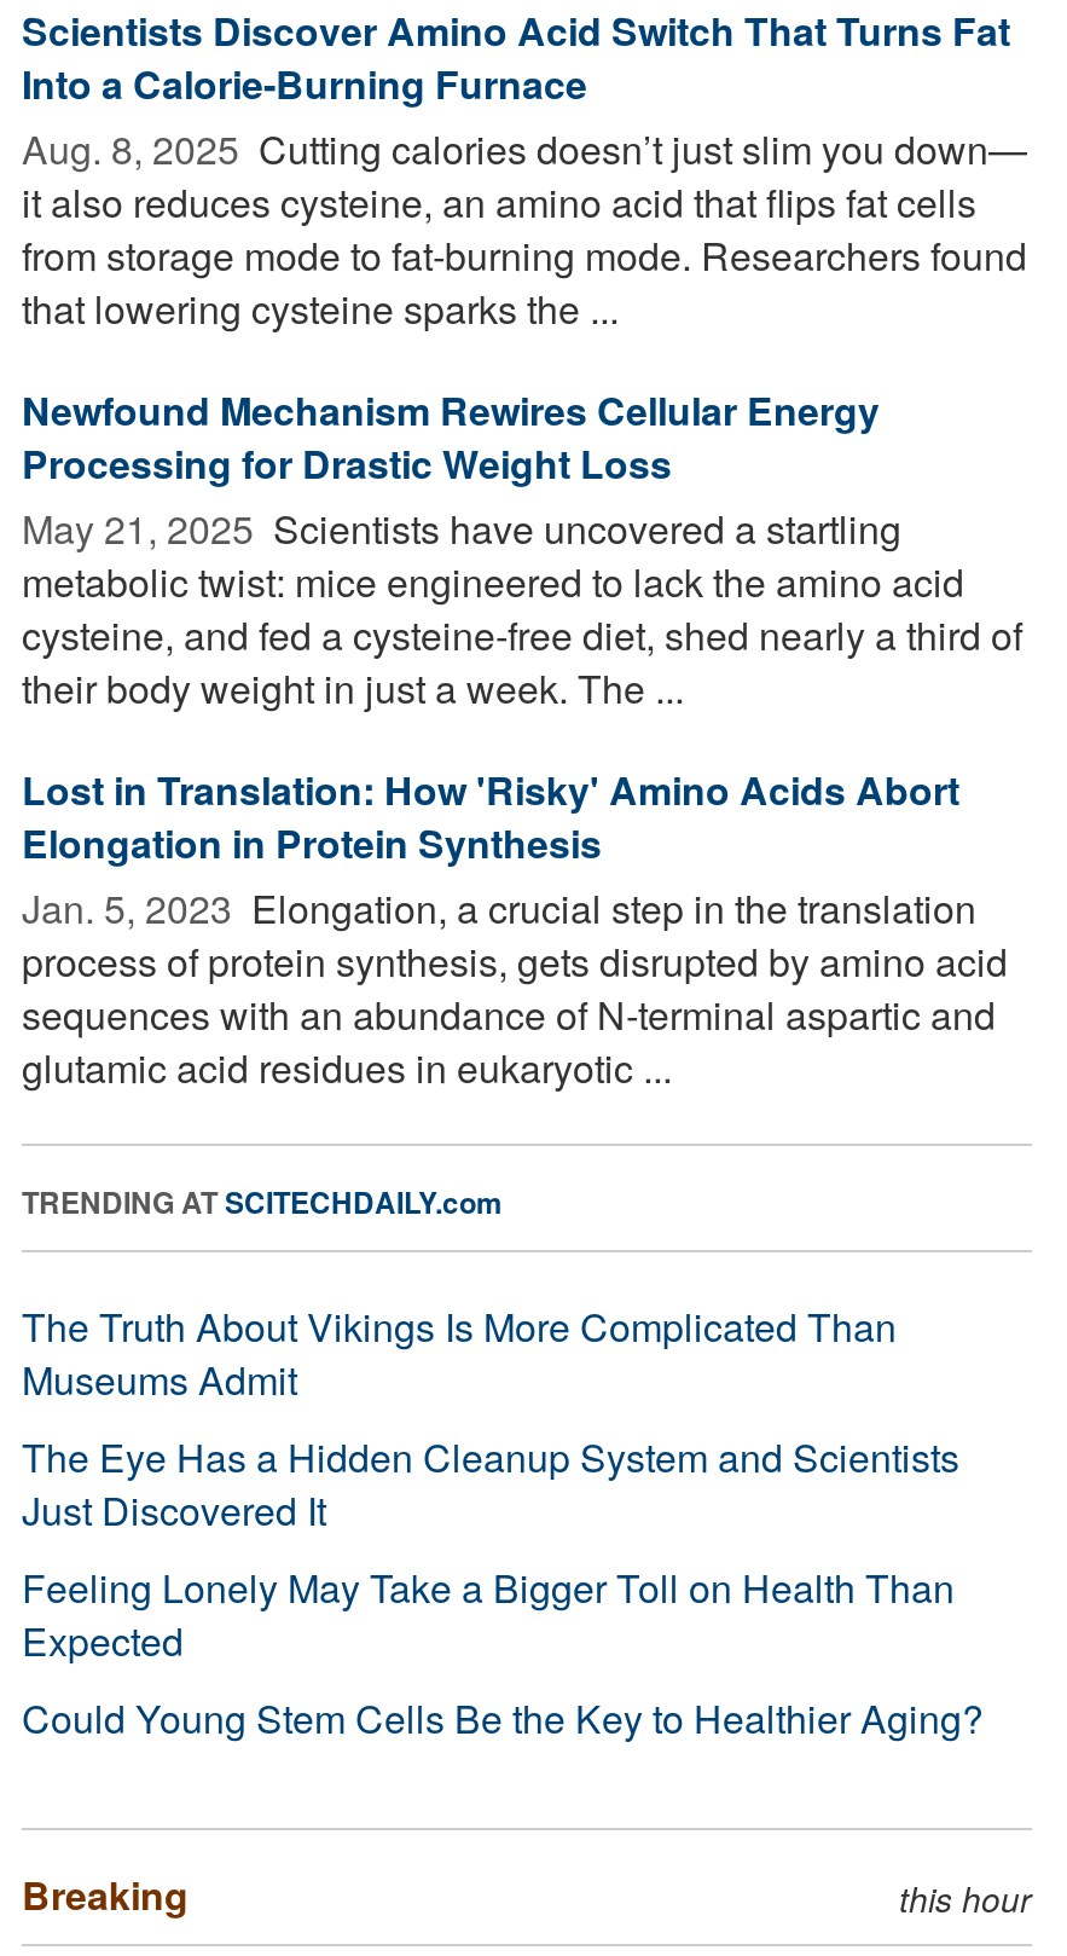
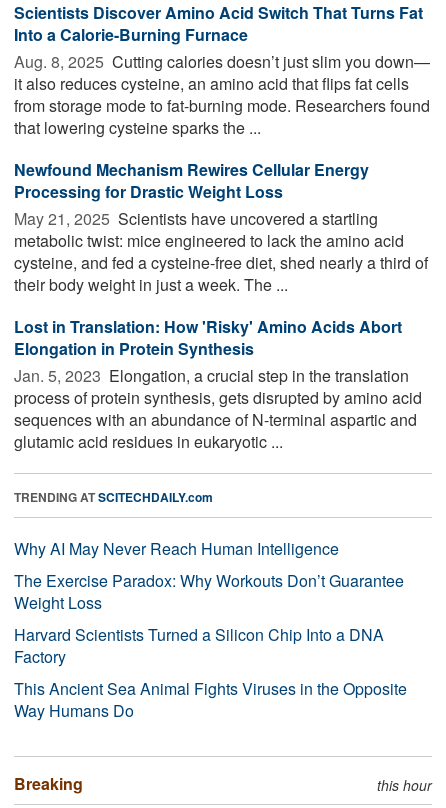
[22,1298,984,1745] The Truth About Vikings Is More Complicated Than | Museums Admit | The Eye Has a Hidden Cleanup System and Scientists | Just Discovered It | Feeling Lonely May Take a Bigger Toll on Health Than | Expected | Could Young Stem Cells Be the Key to Healthier Aging? -> [14,537,407,722] Why AI May Never Reach Human Intelligence | The Exercise Paradox: Why Workouts Don’t Guarantee | Weight Loss | Harvard Scientists Turned a Silicon Chip Into a DNA | Factory | This Ancient Sea Animal Fights Viruses in the Opposite | Way Humans Do

